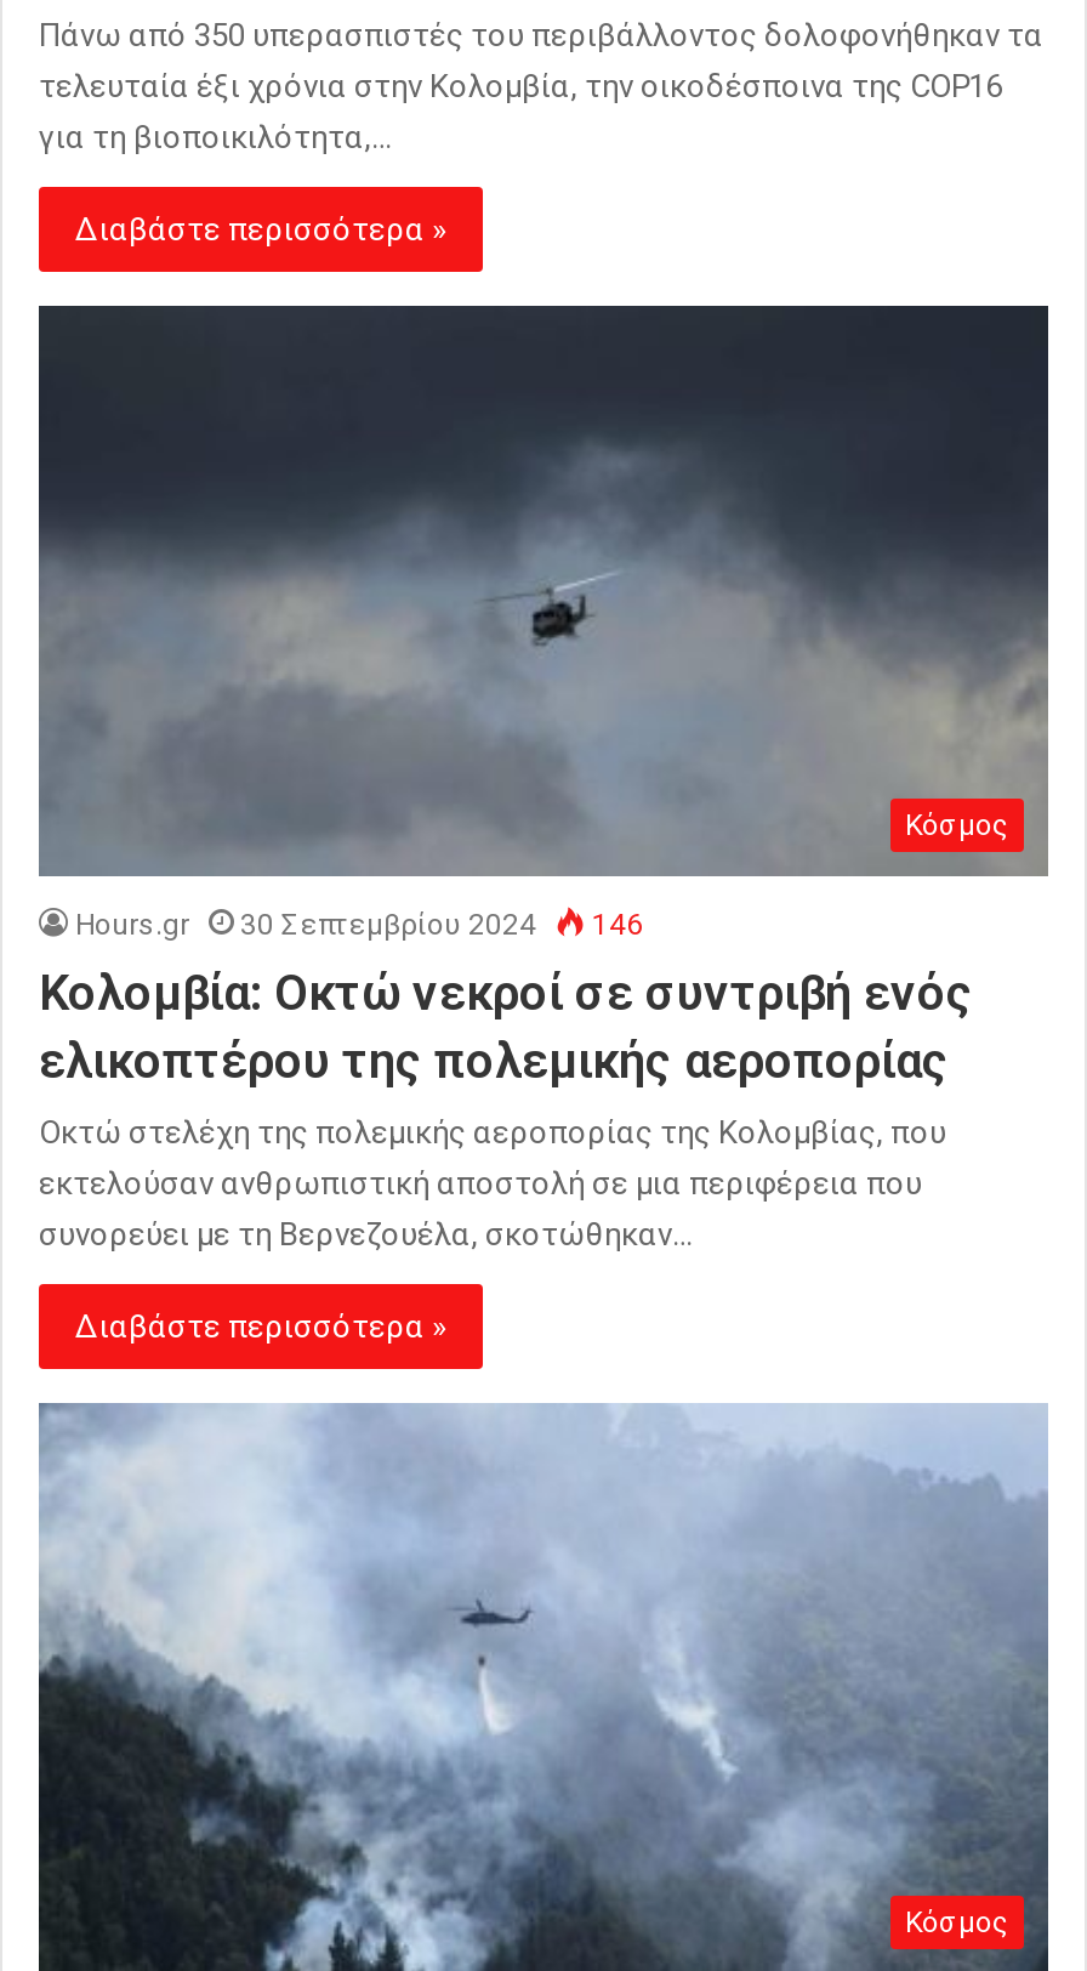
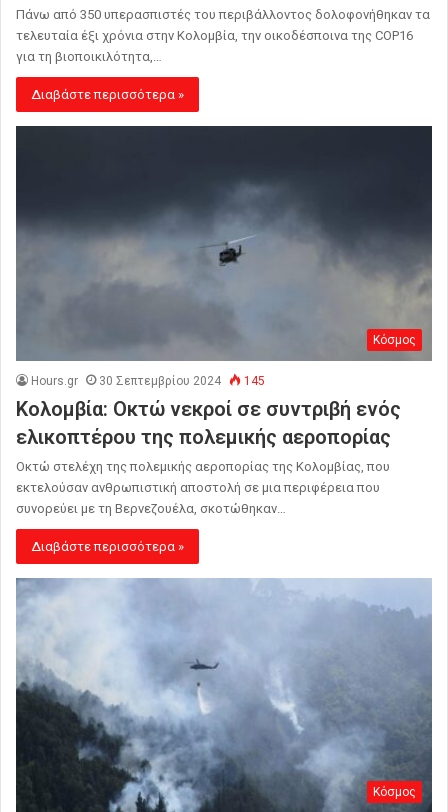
[75,908,643,942] Hours.gr 30 Σεπτεμβρίου 2024 146 -> [31,374,265,388] Hours.gr 30 Σεπτεμβρίου 2024 145

